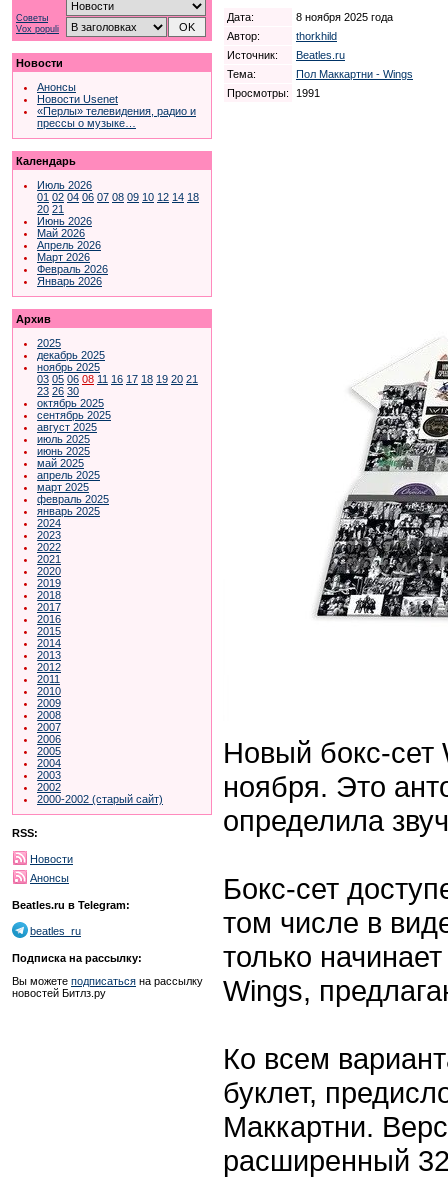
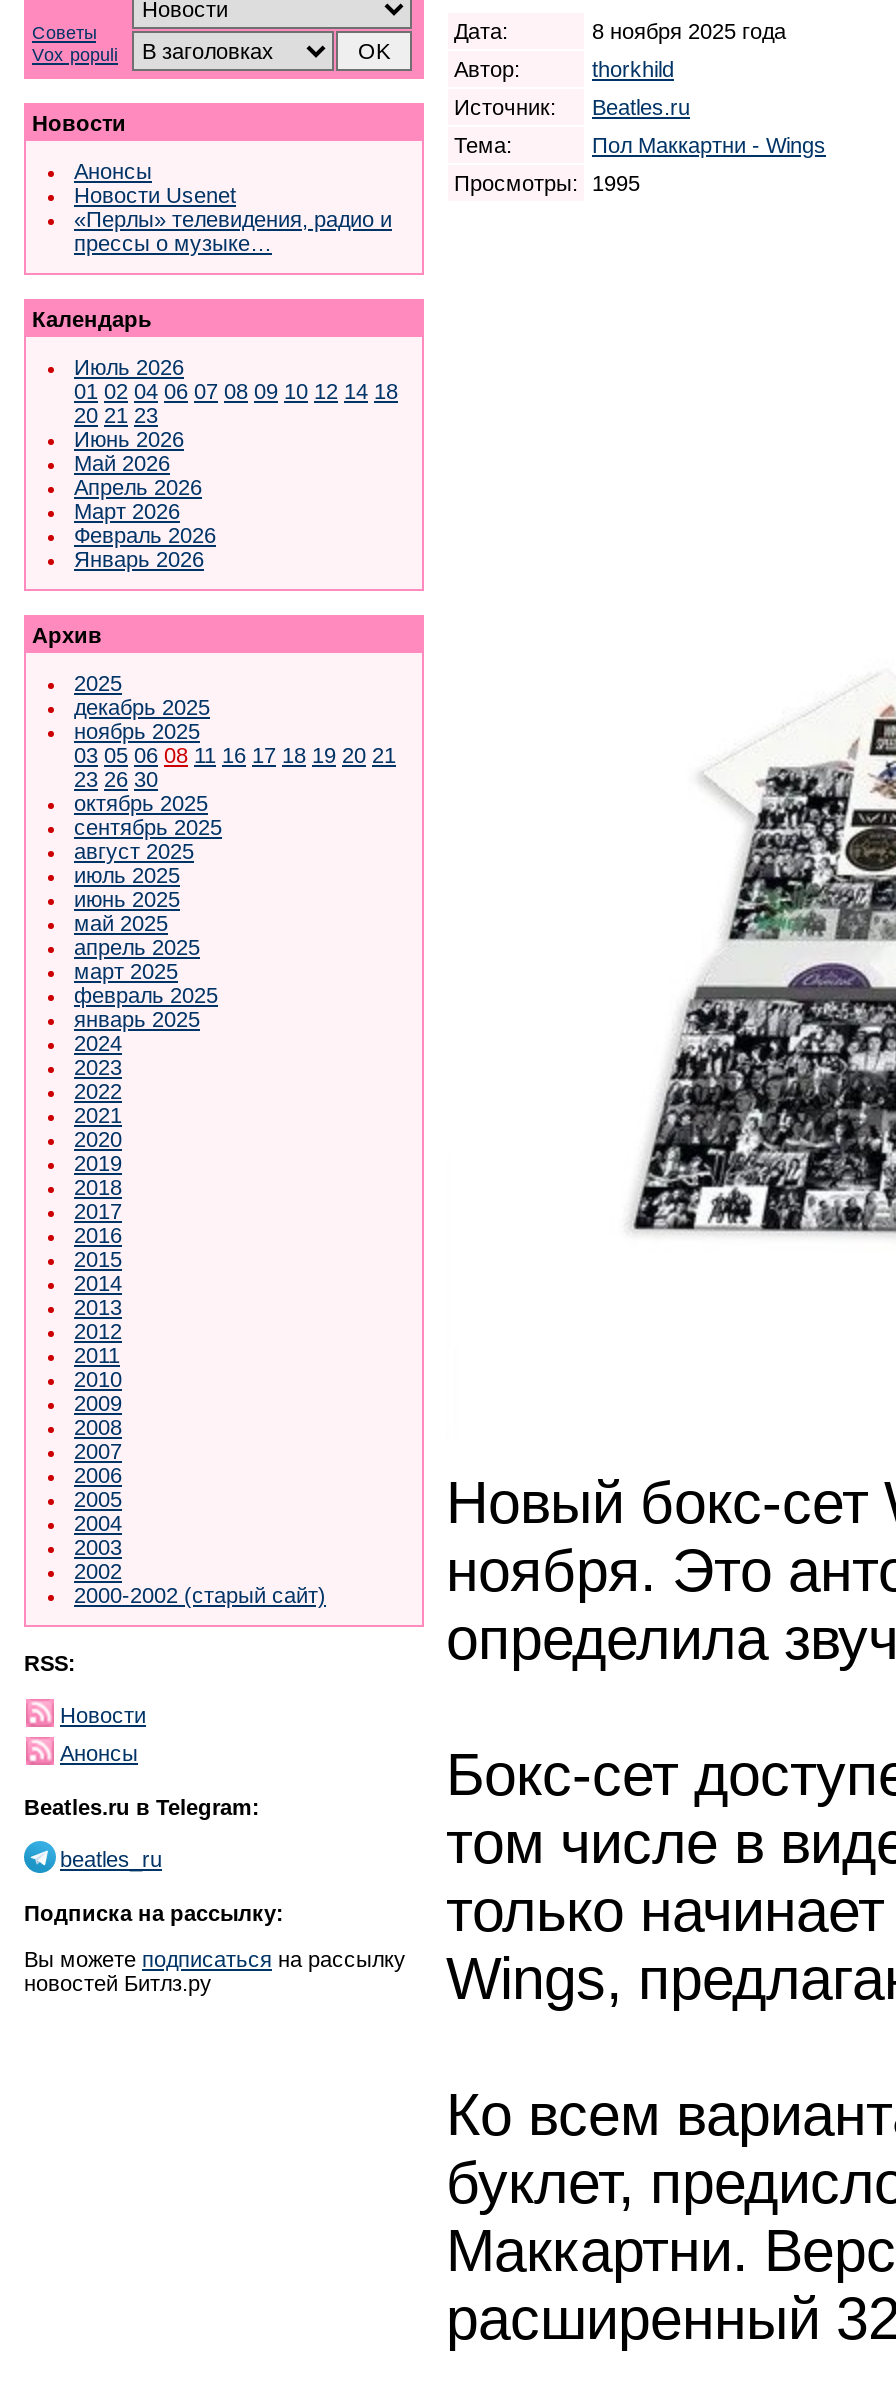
[227,87,320,99] Просмотры: 1991 -> [454,170,640,194] Просмотры: 1995
[37,203,64,215] 20 21 -> [74,403,158,427] 20 21 23

